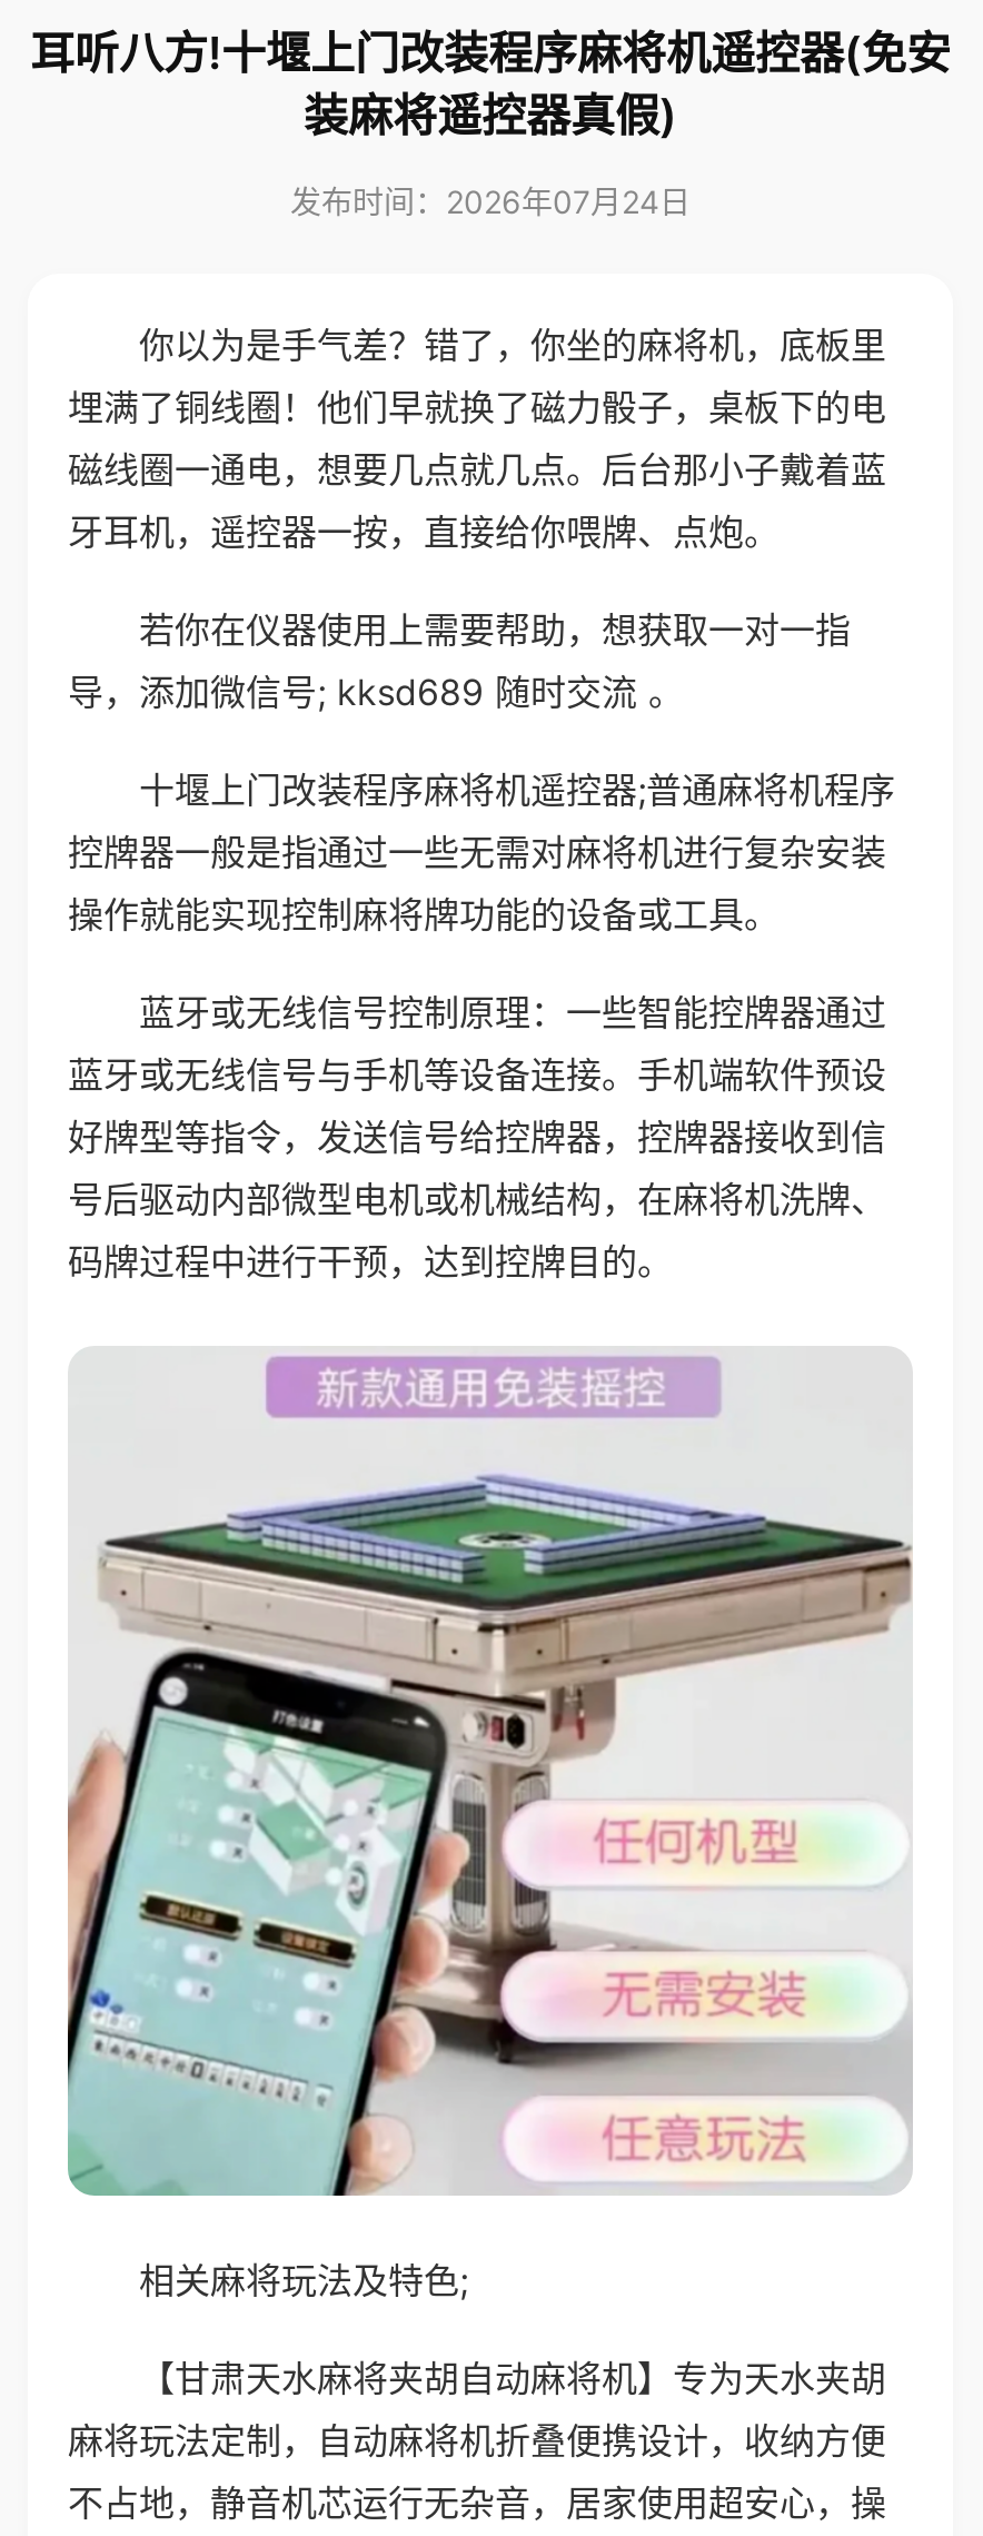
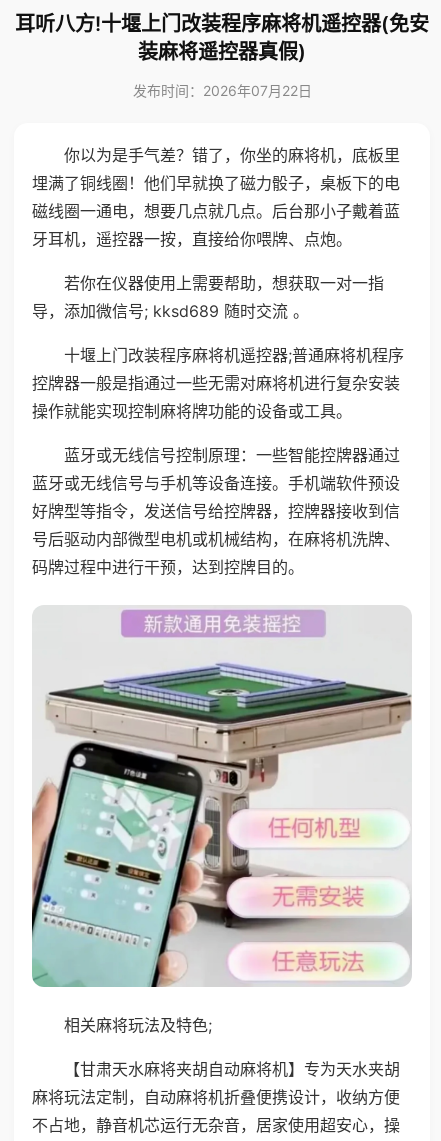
[290,182,691,220] 发布时间：2026年07月24日 -> [132,82,311,99] 发布时间：2026年07月22日

